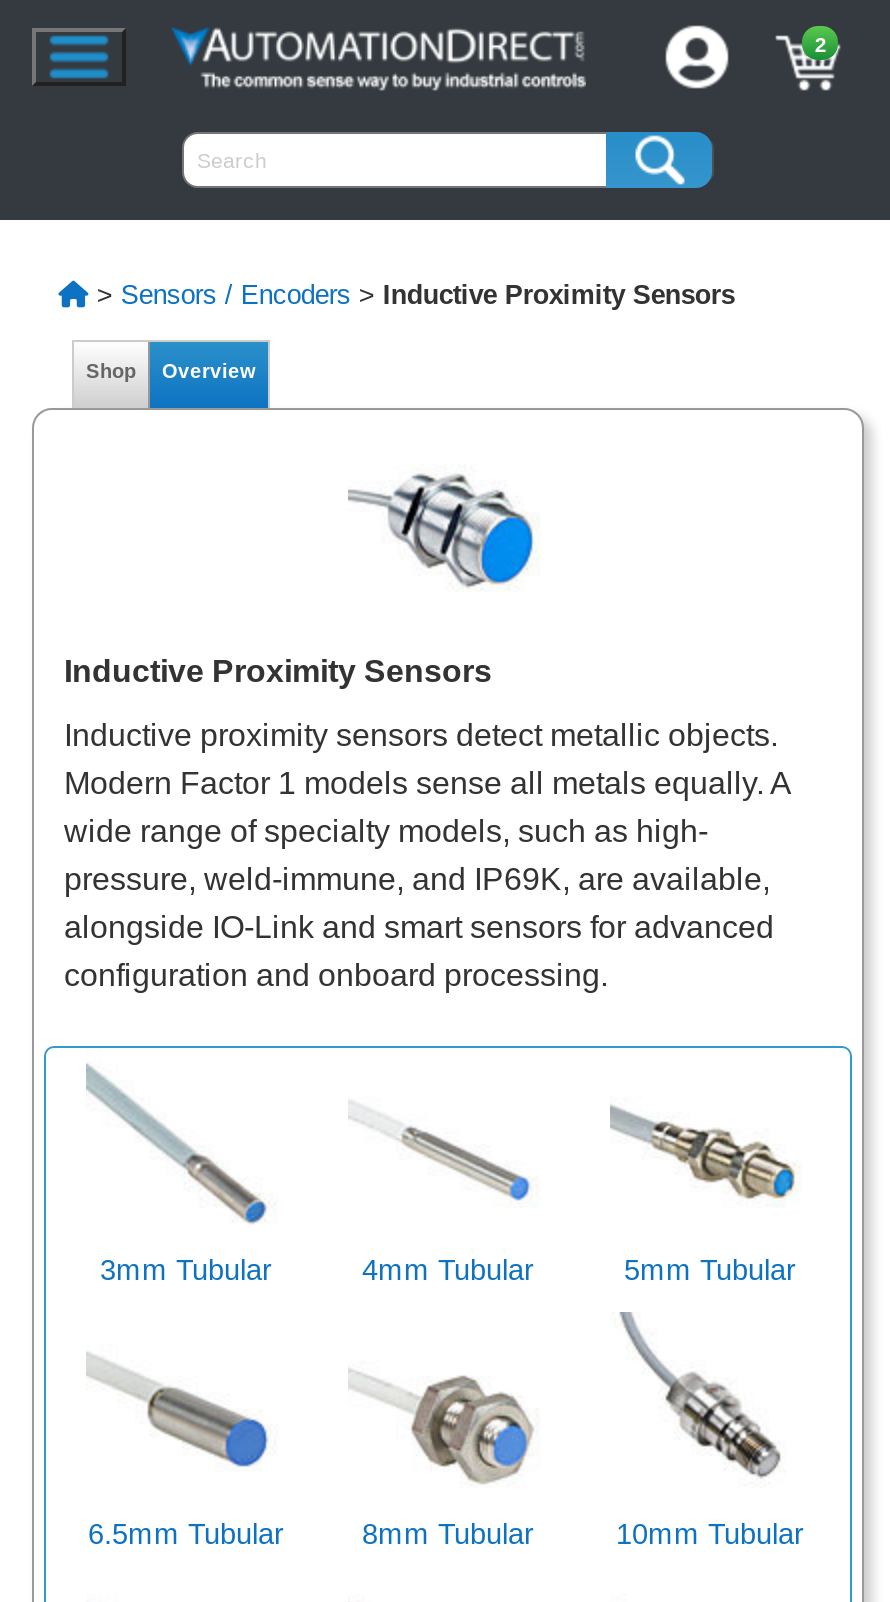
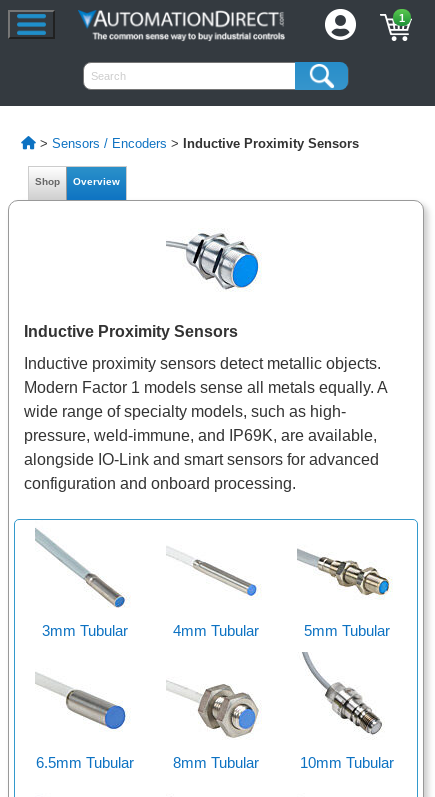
[815,32,827,56] 2 -> [399,12,405,24] 1

